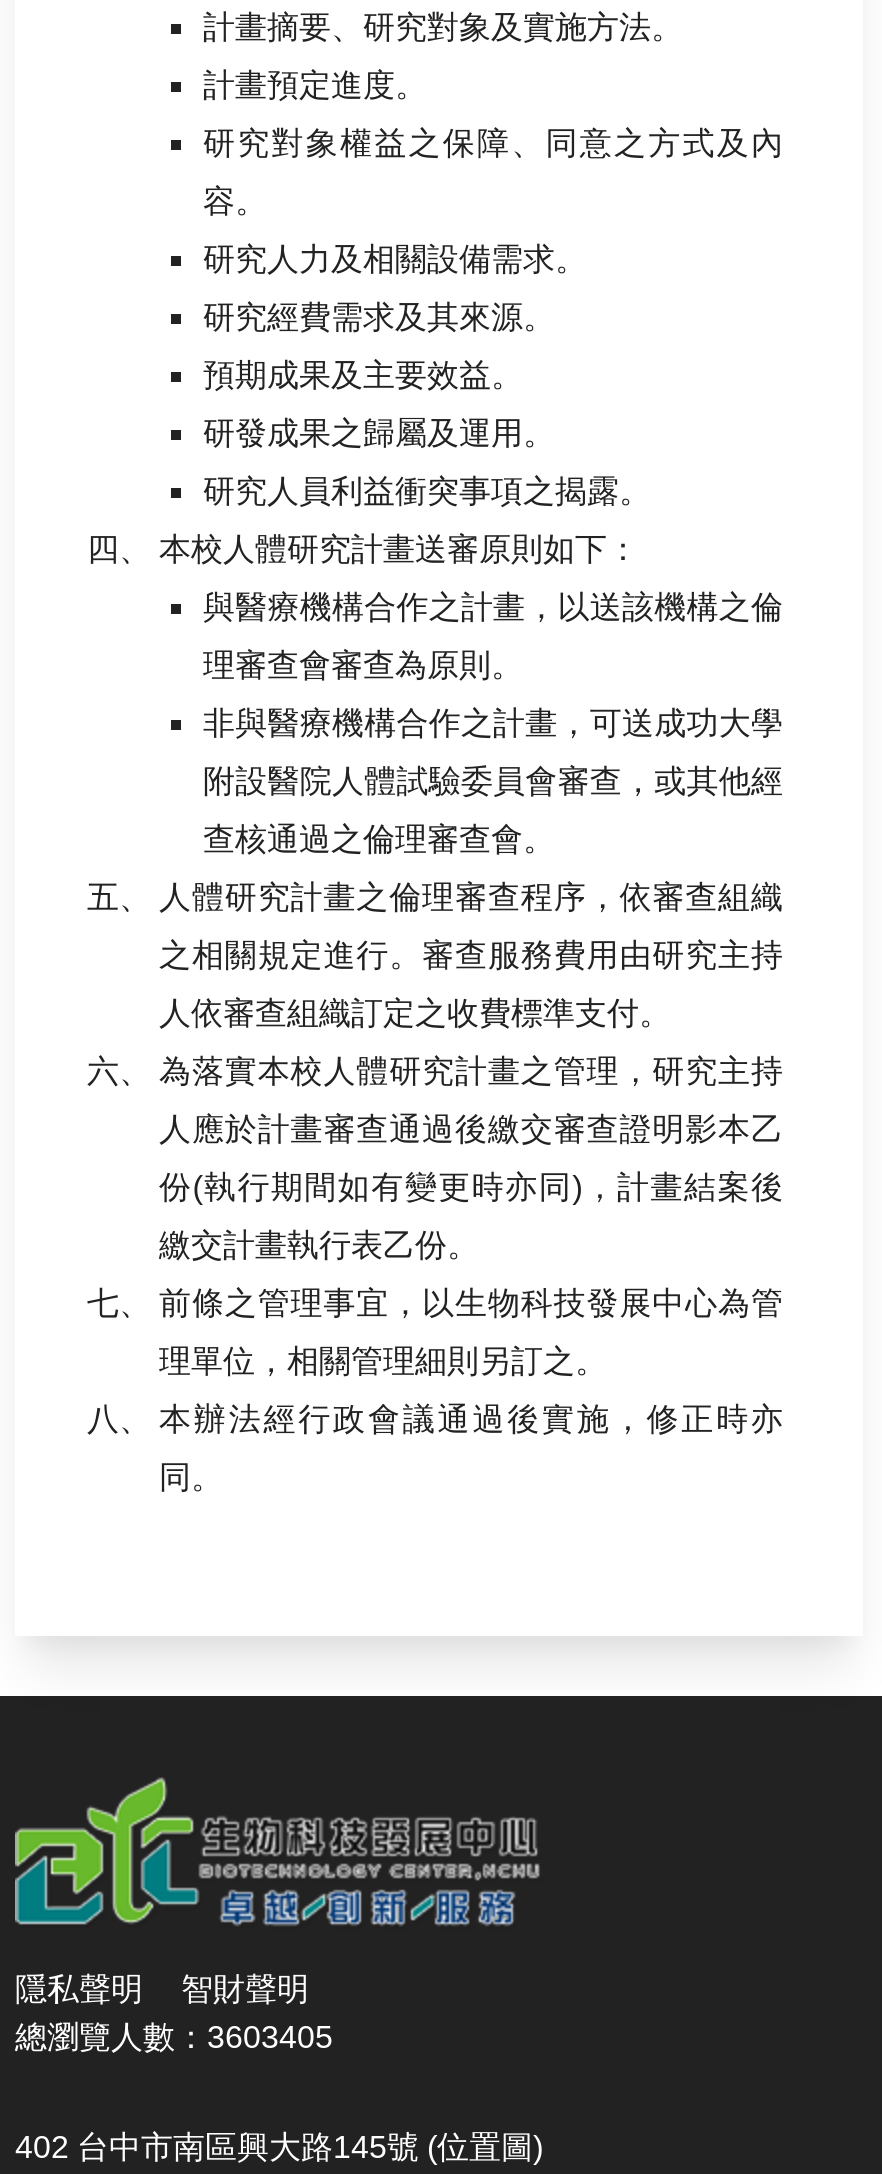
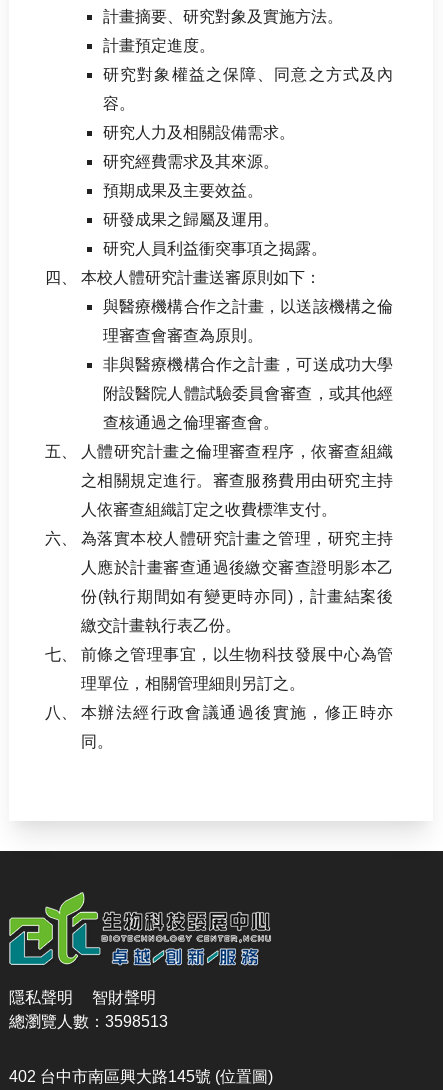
[15,2021,333,2055] 總瀏覽人數：3603405 -> [9,1013,168,1030] 總瀏覽人數：3598513

